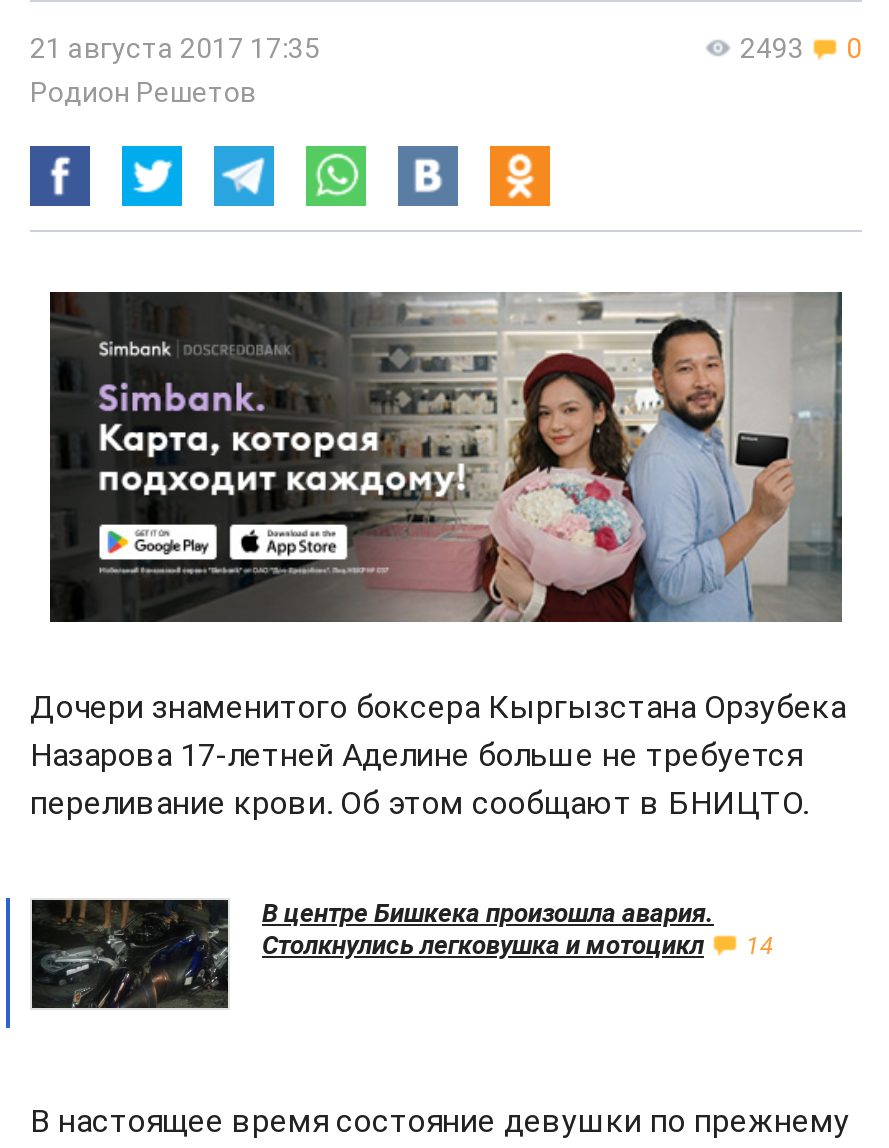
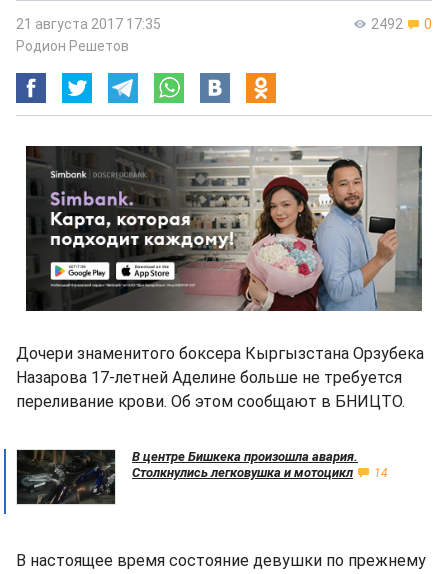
[734,32,862,64] 2493 0 -> [368,16,432,32] 2492 0

